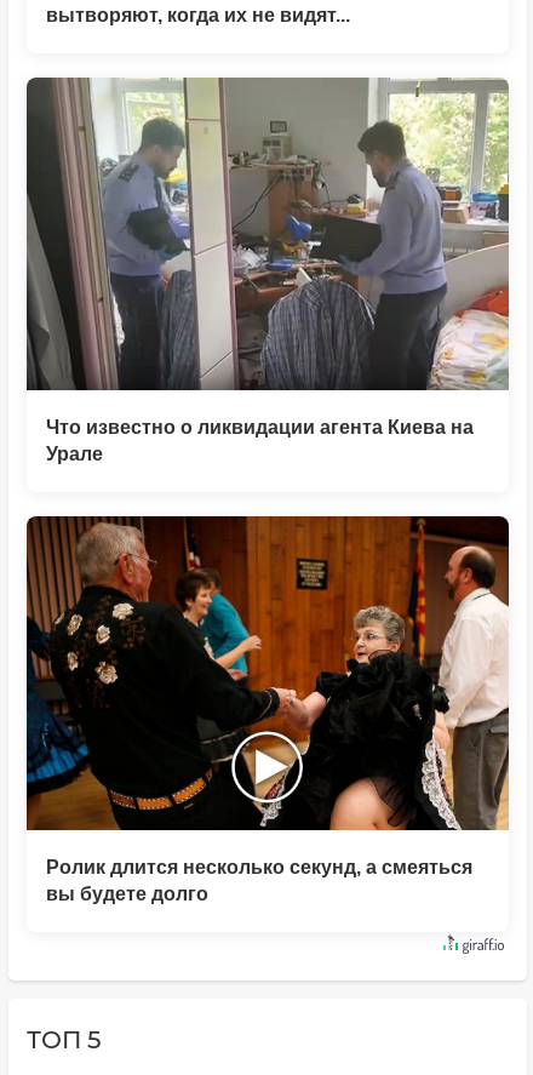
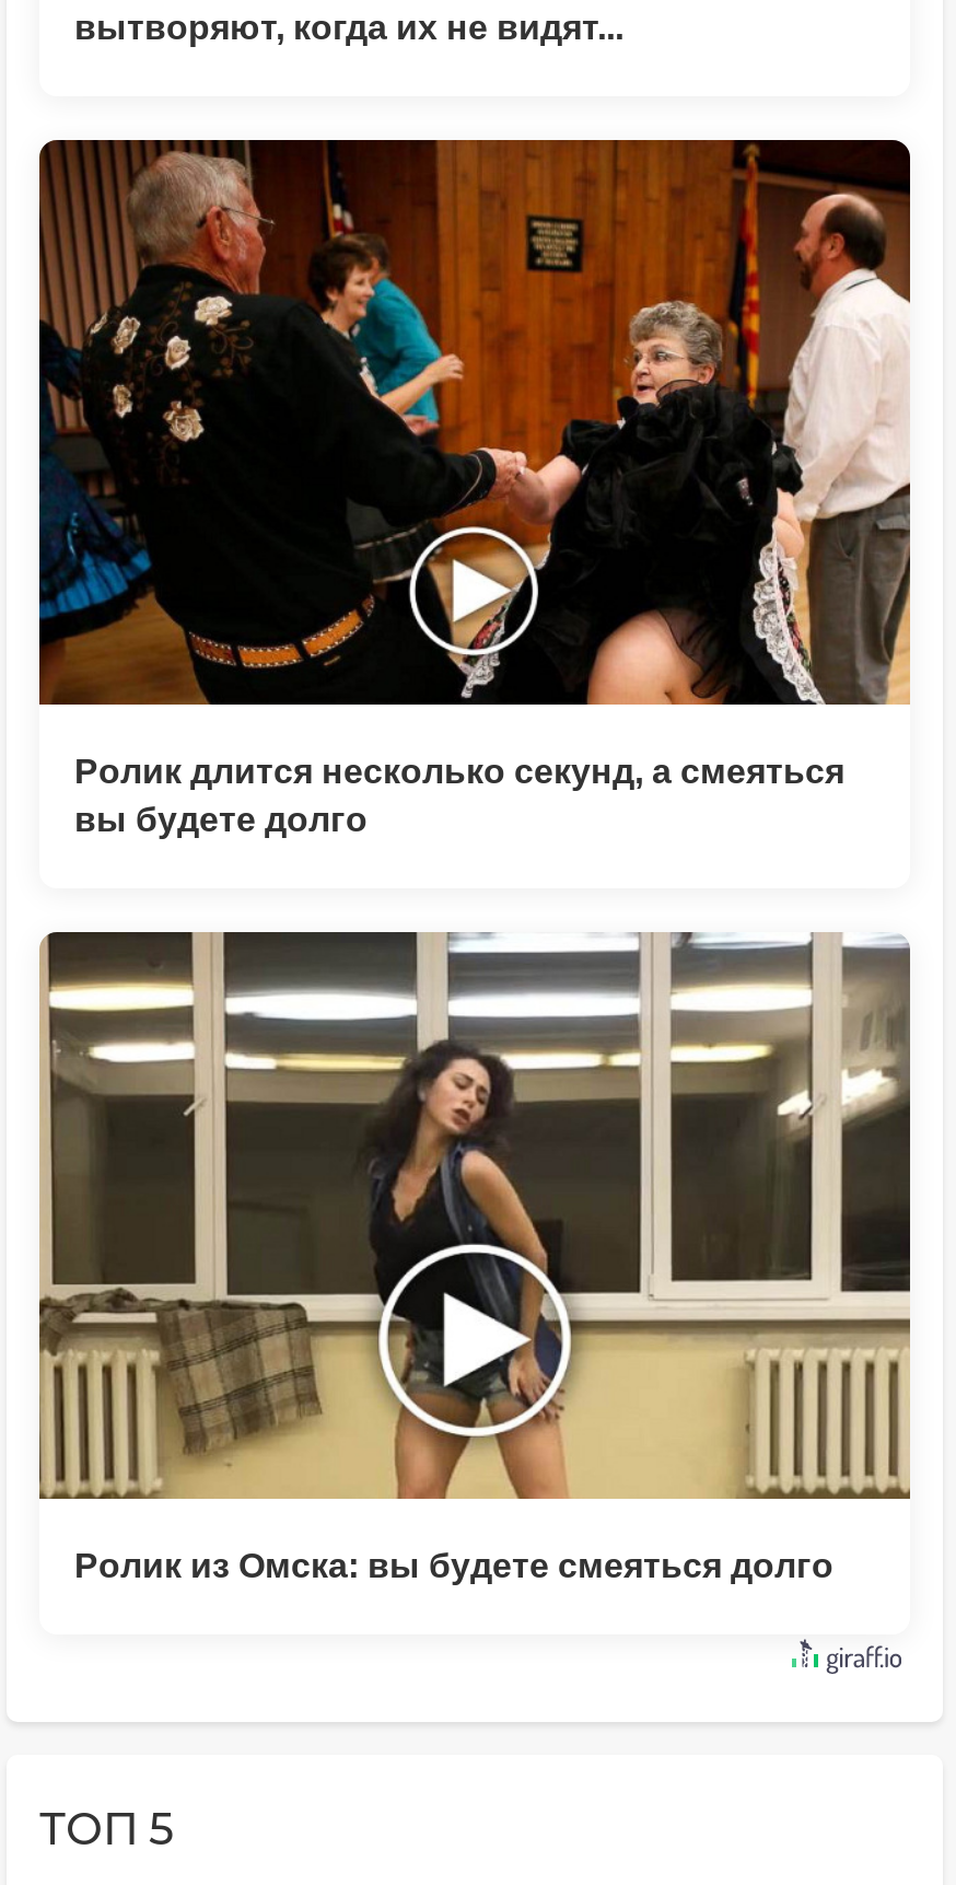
[25,78,510,465] [image] | Что известно о ликвидации агента Киева на | Урале -> none
moved [25,515,511,904] -> [37,136,914,839]: [image] | Ролик длится несколько секунд, а смеяться | вы будете долго
none -> [37,895,912,1584] [image] | Ролик из Омска: вы будете смеяться долго

